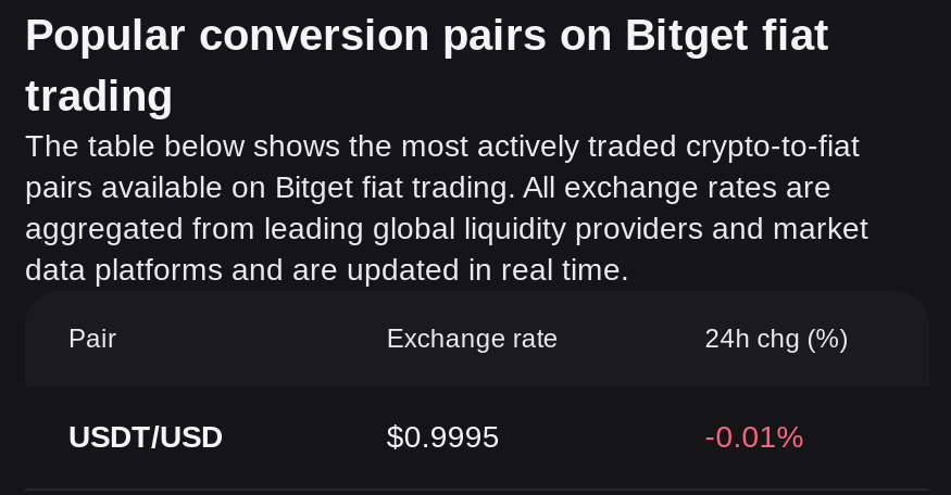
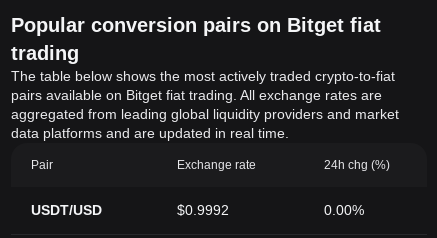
[387,419,500,454] $0.9995 -> [177,202,229,218] $0.9992
[705,419,803,454] -0.01% -> [324,202,364,218] 0.00%

